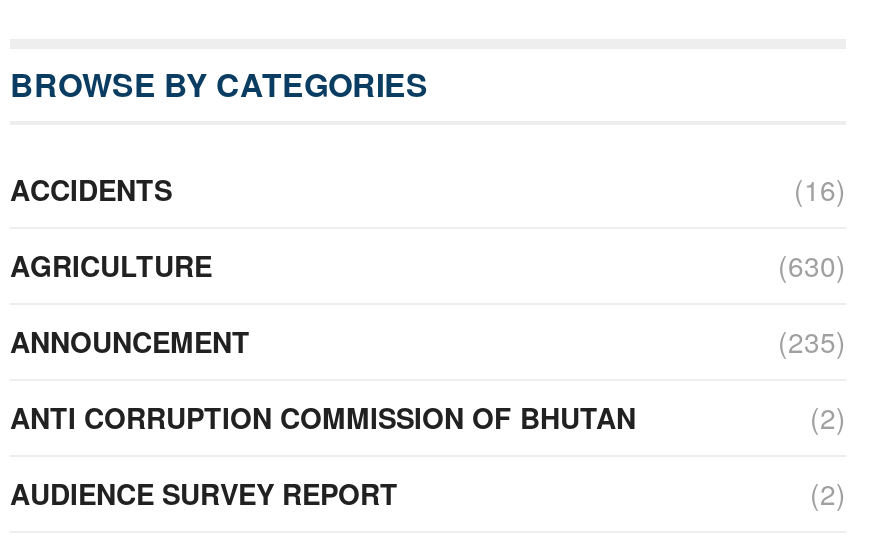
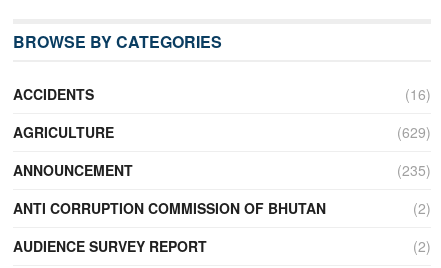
[778,245,846,285] (630) -> [397,122,431,142] (629)

